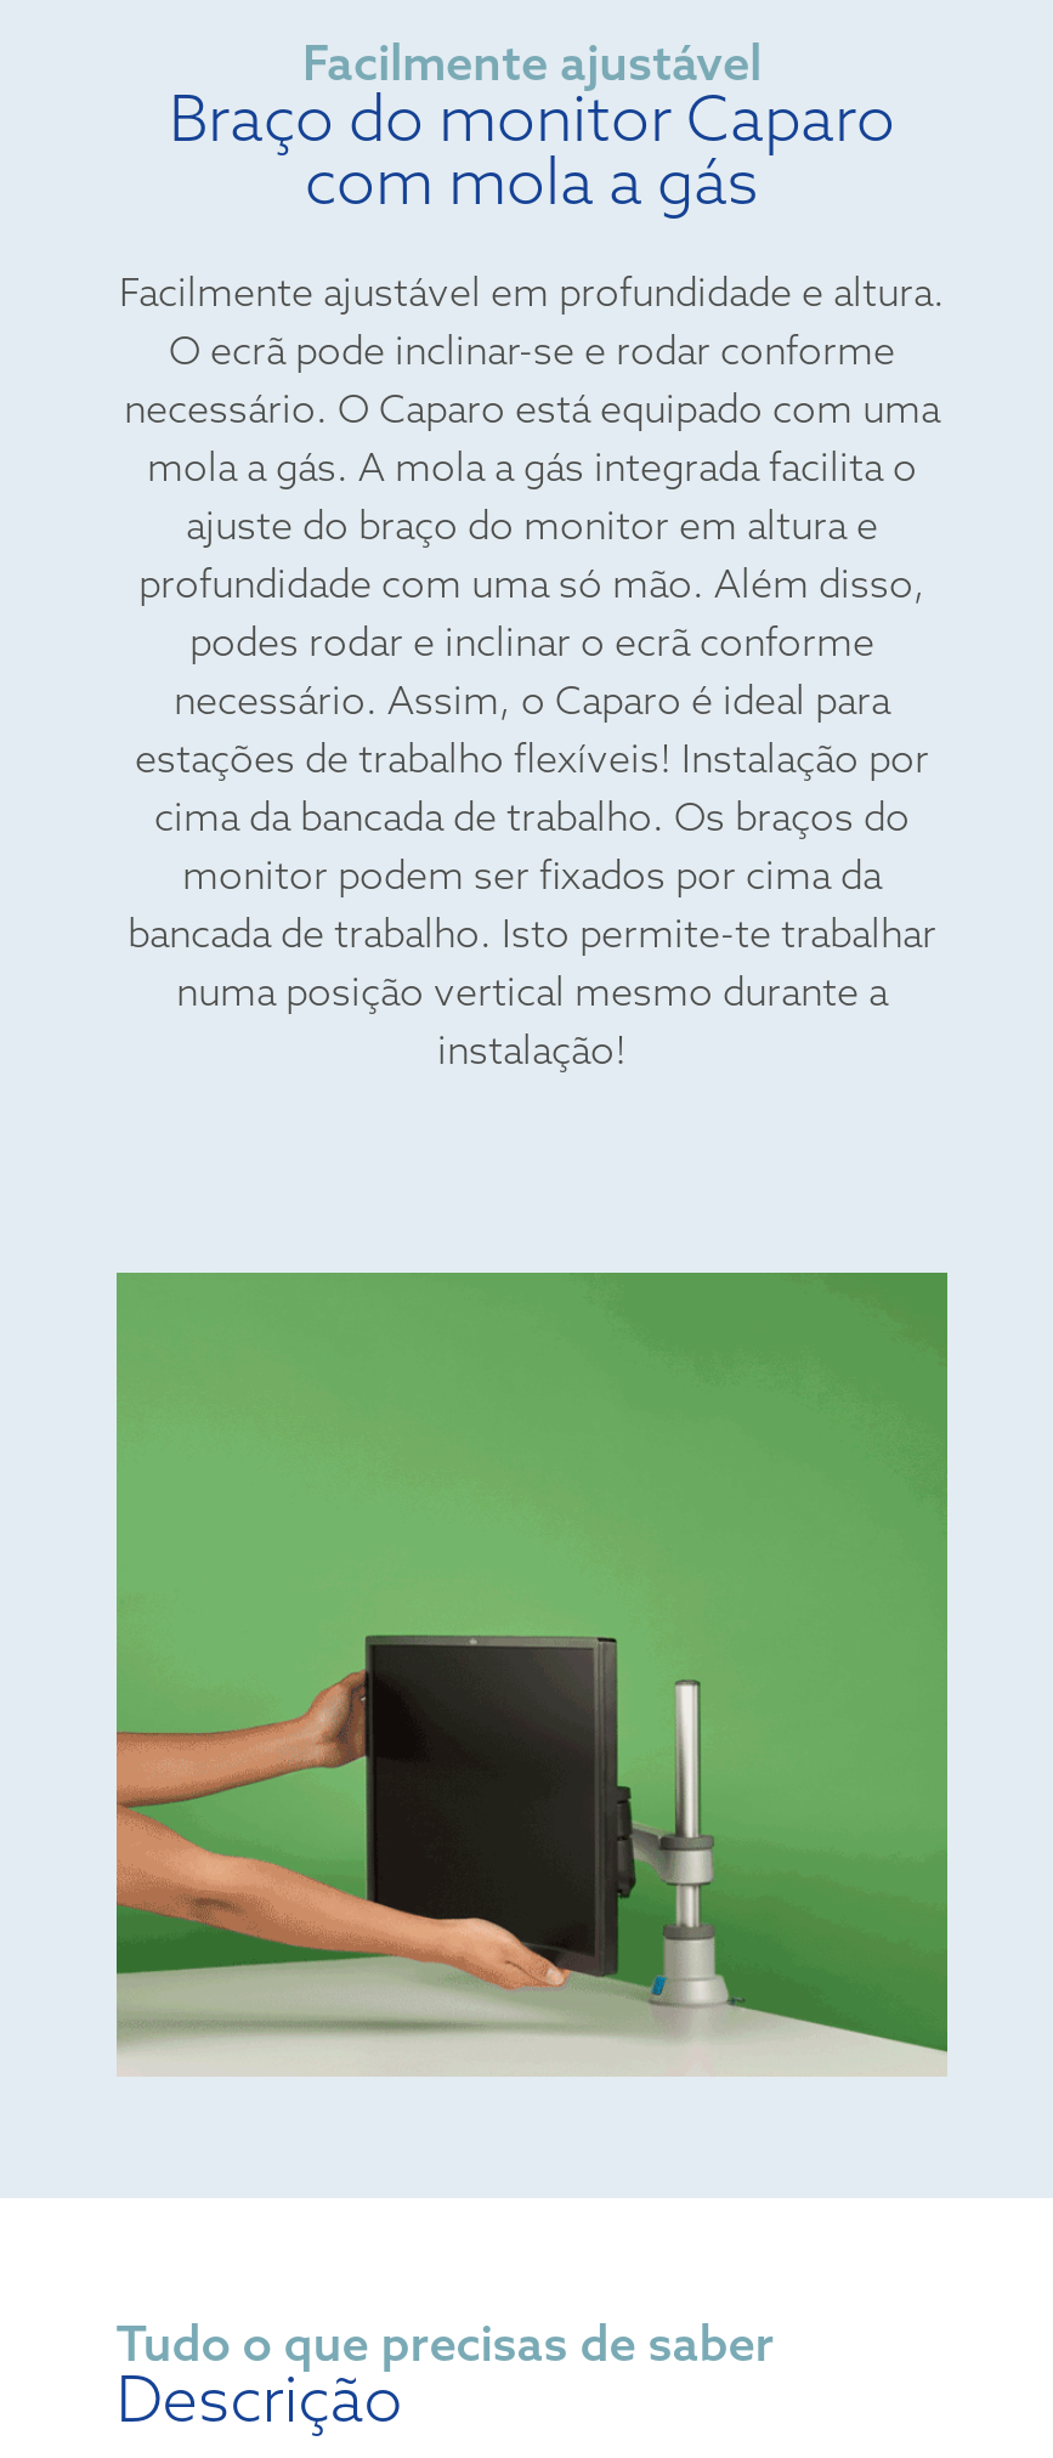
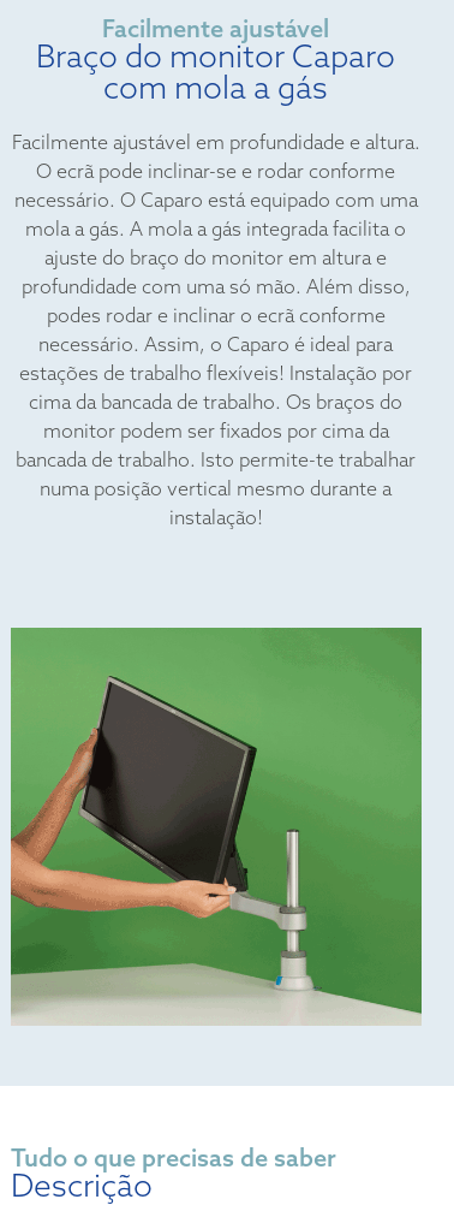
[114,1372,838,2038] [image] -> [10,676,380,1005] [image]

